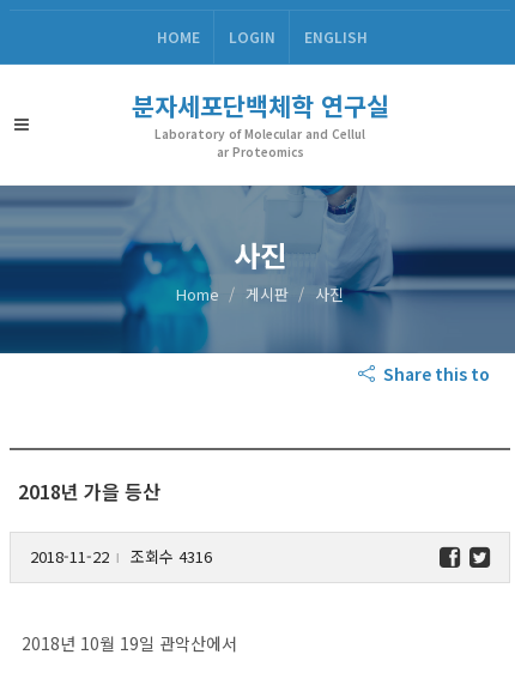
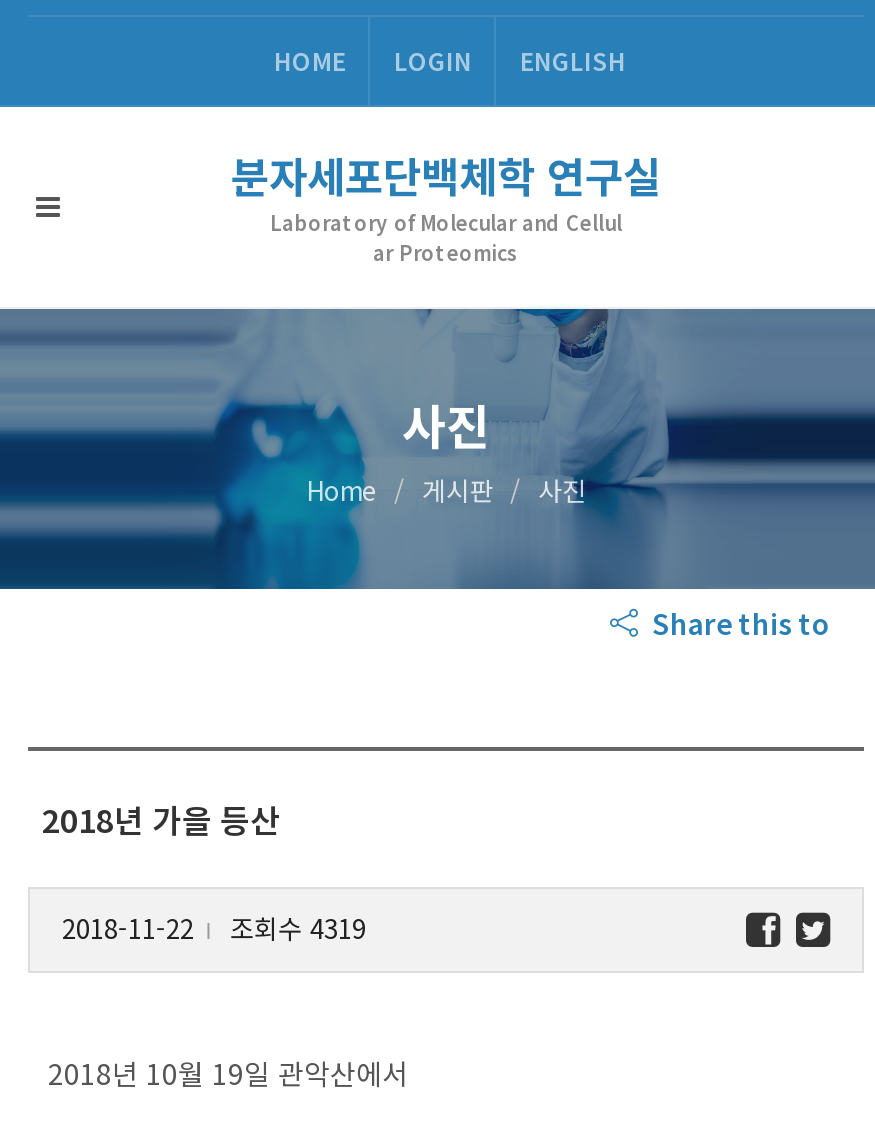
[30,545,212,568] 2018-11-22 조회수 4316 -> [62,909,366,947] 2018-11-22 조회수 4319

